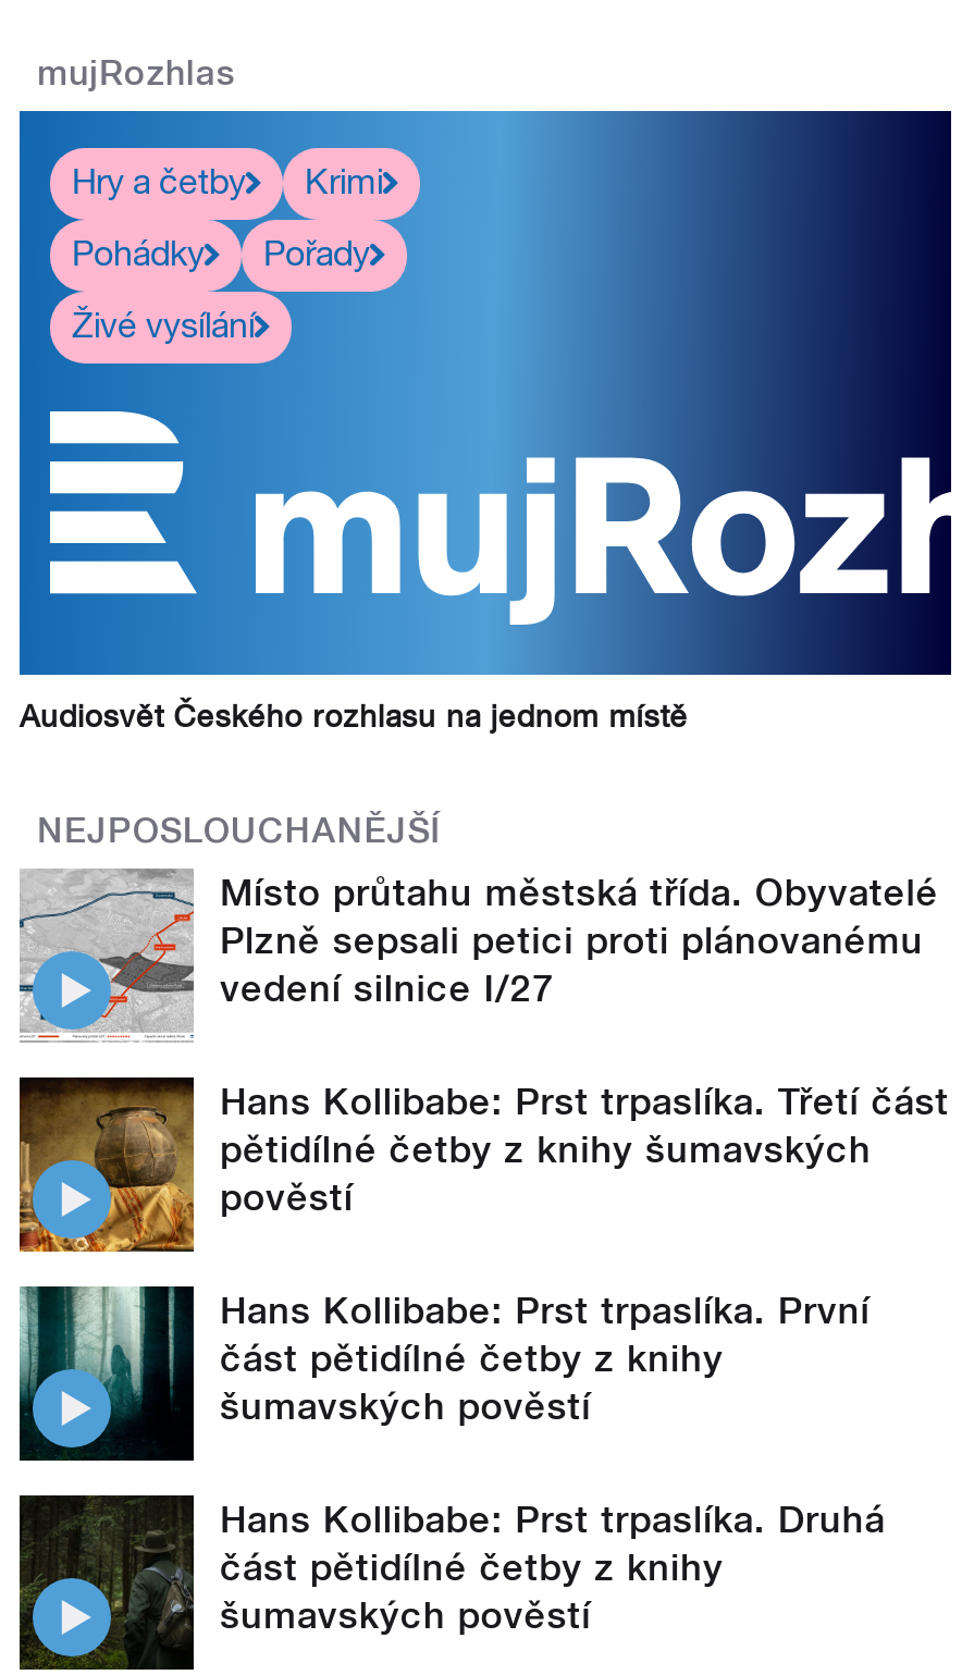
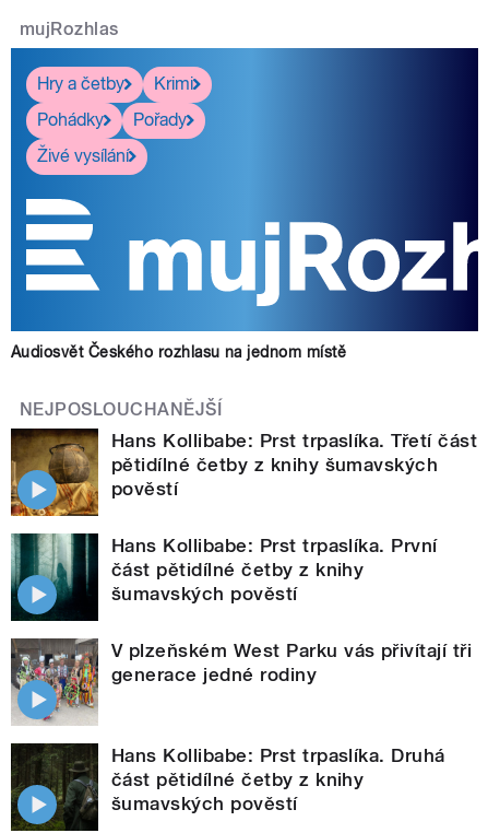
[20,869,938,1040] [image] | Místo průtahu městská třída. Obyvatelé | Plzně sepsali petici proti plánovanému | vedení silnice I/27 -> none
moved [17,1077,949,1427] -> [10,429,477,604]: [image] | Hans Kollibabe: Prst trpaslíka. Třetí část | pětidílné četby z knihy šumavských | pověstí | Hans Kollibabe: Prst trpaslíka. První | část pětidílné četby z knihy | šumavských pověstí
none -> [11,638,472,726] [image] | V plzeňském West Parku vás přivítají tři | generace jedné rodiny

